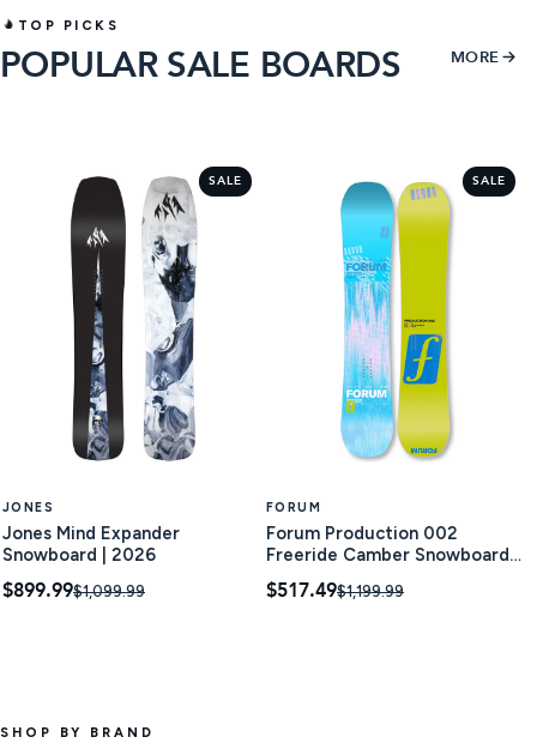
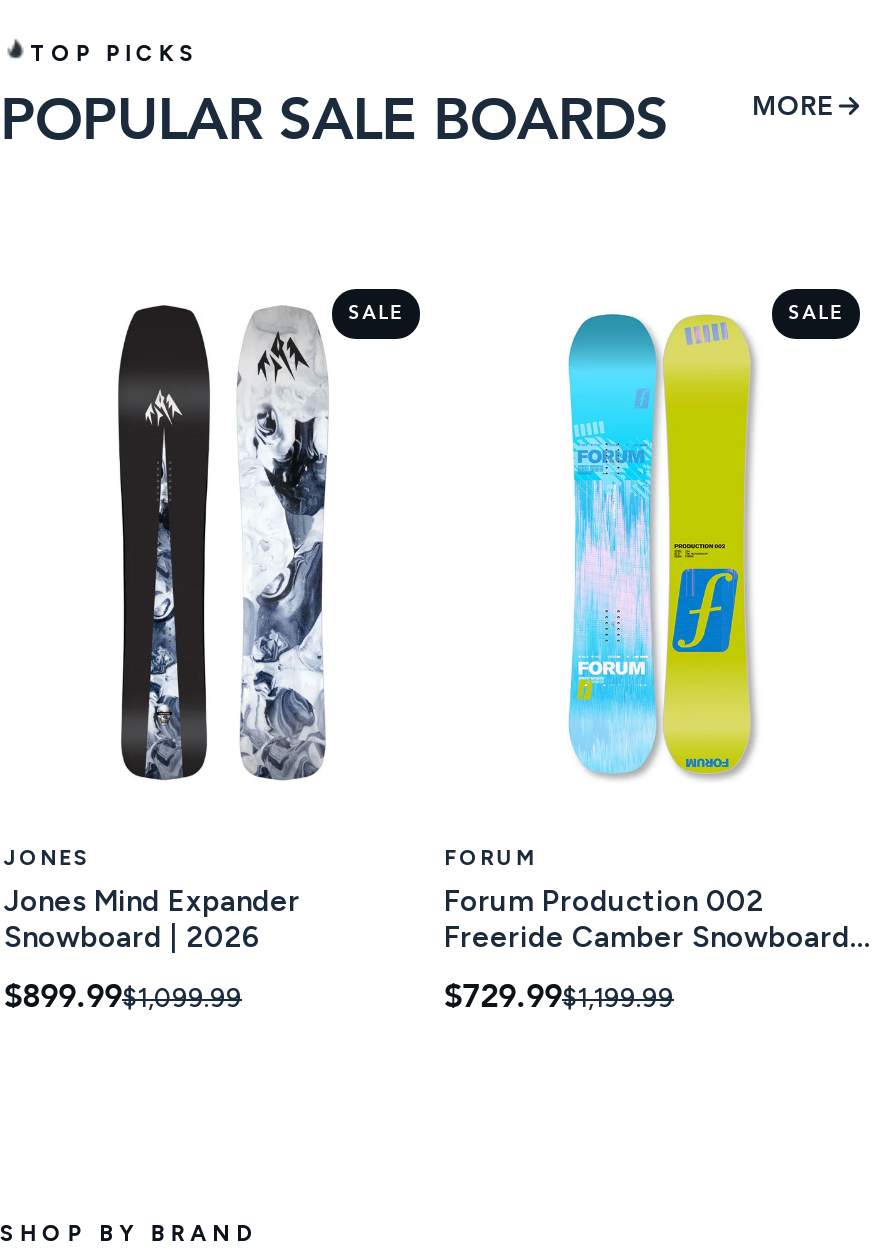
[266,579,404,601] $517.49$1,199.99 -> [444,978,674,1016] $729.99$1,199.99

